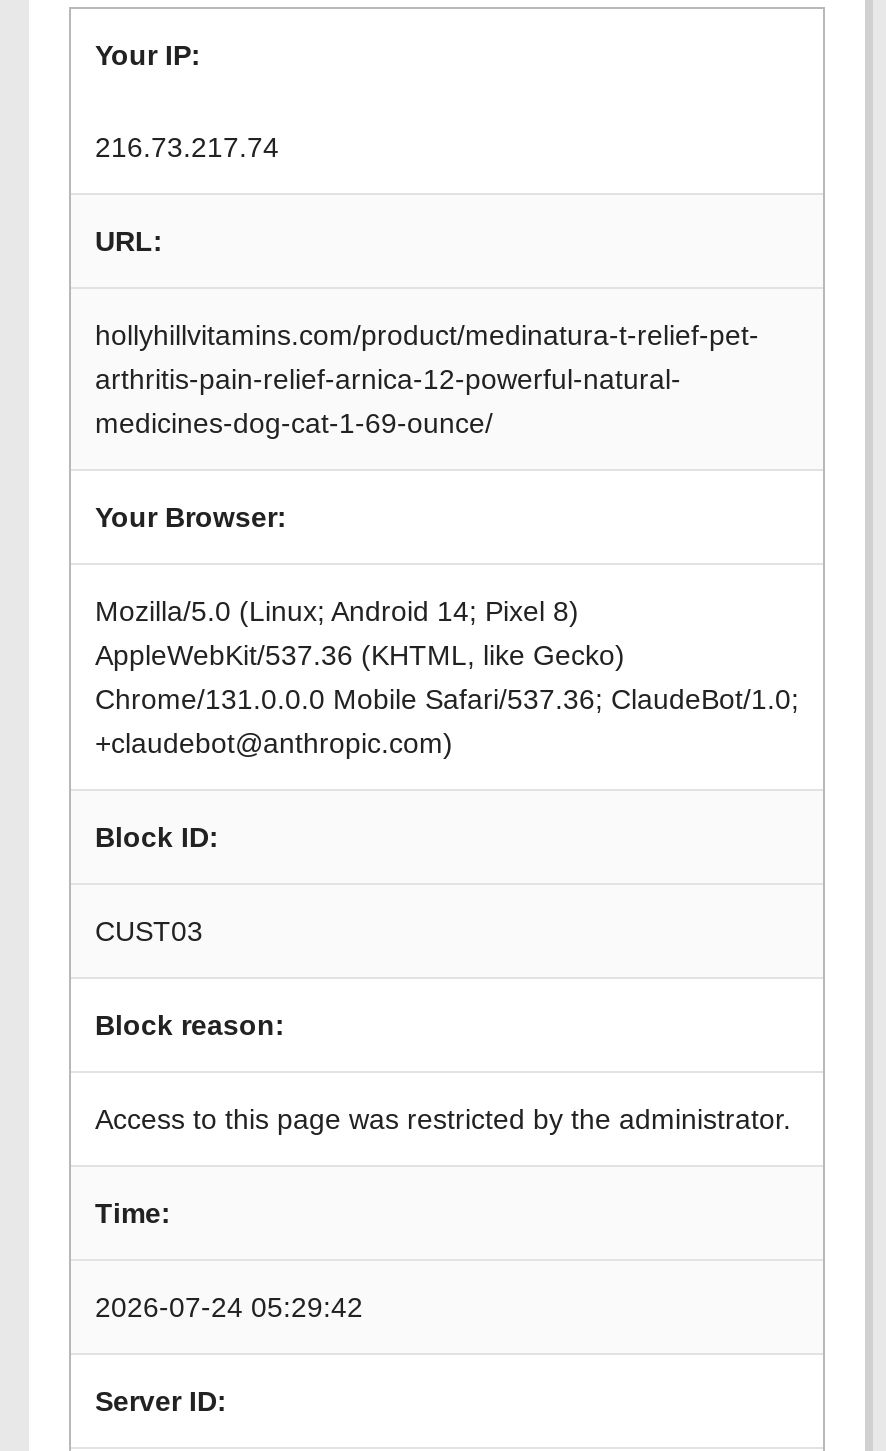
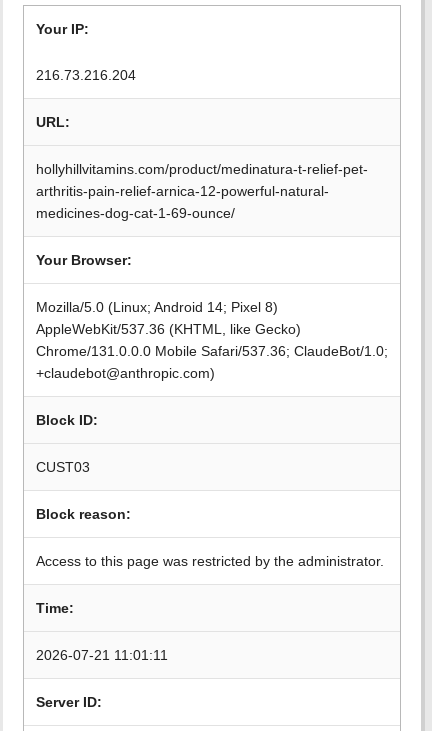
[95,131,279,163] 216.73.217.74 -> [36,67,136,83] 216.73.216.204
[95,1291,363,1323] 2026-07-24 05:29:42 -> [36,647,168,663] 2026-07-21 11:01:11

